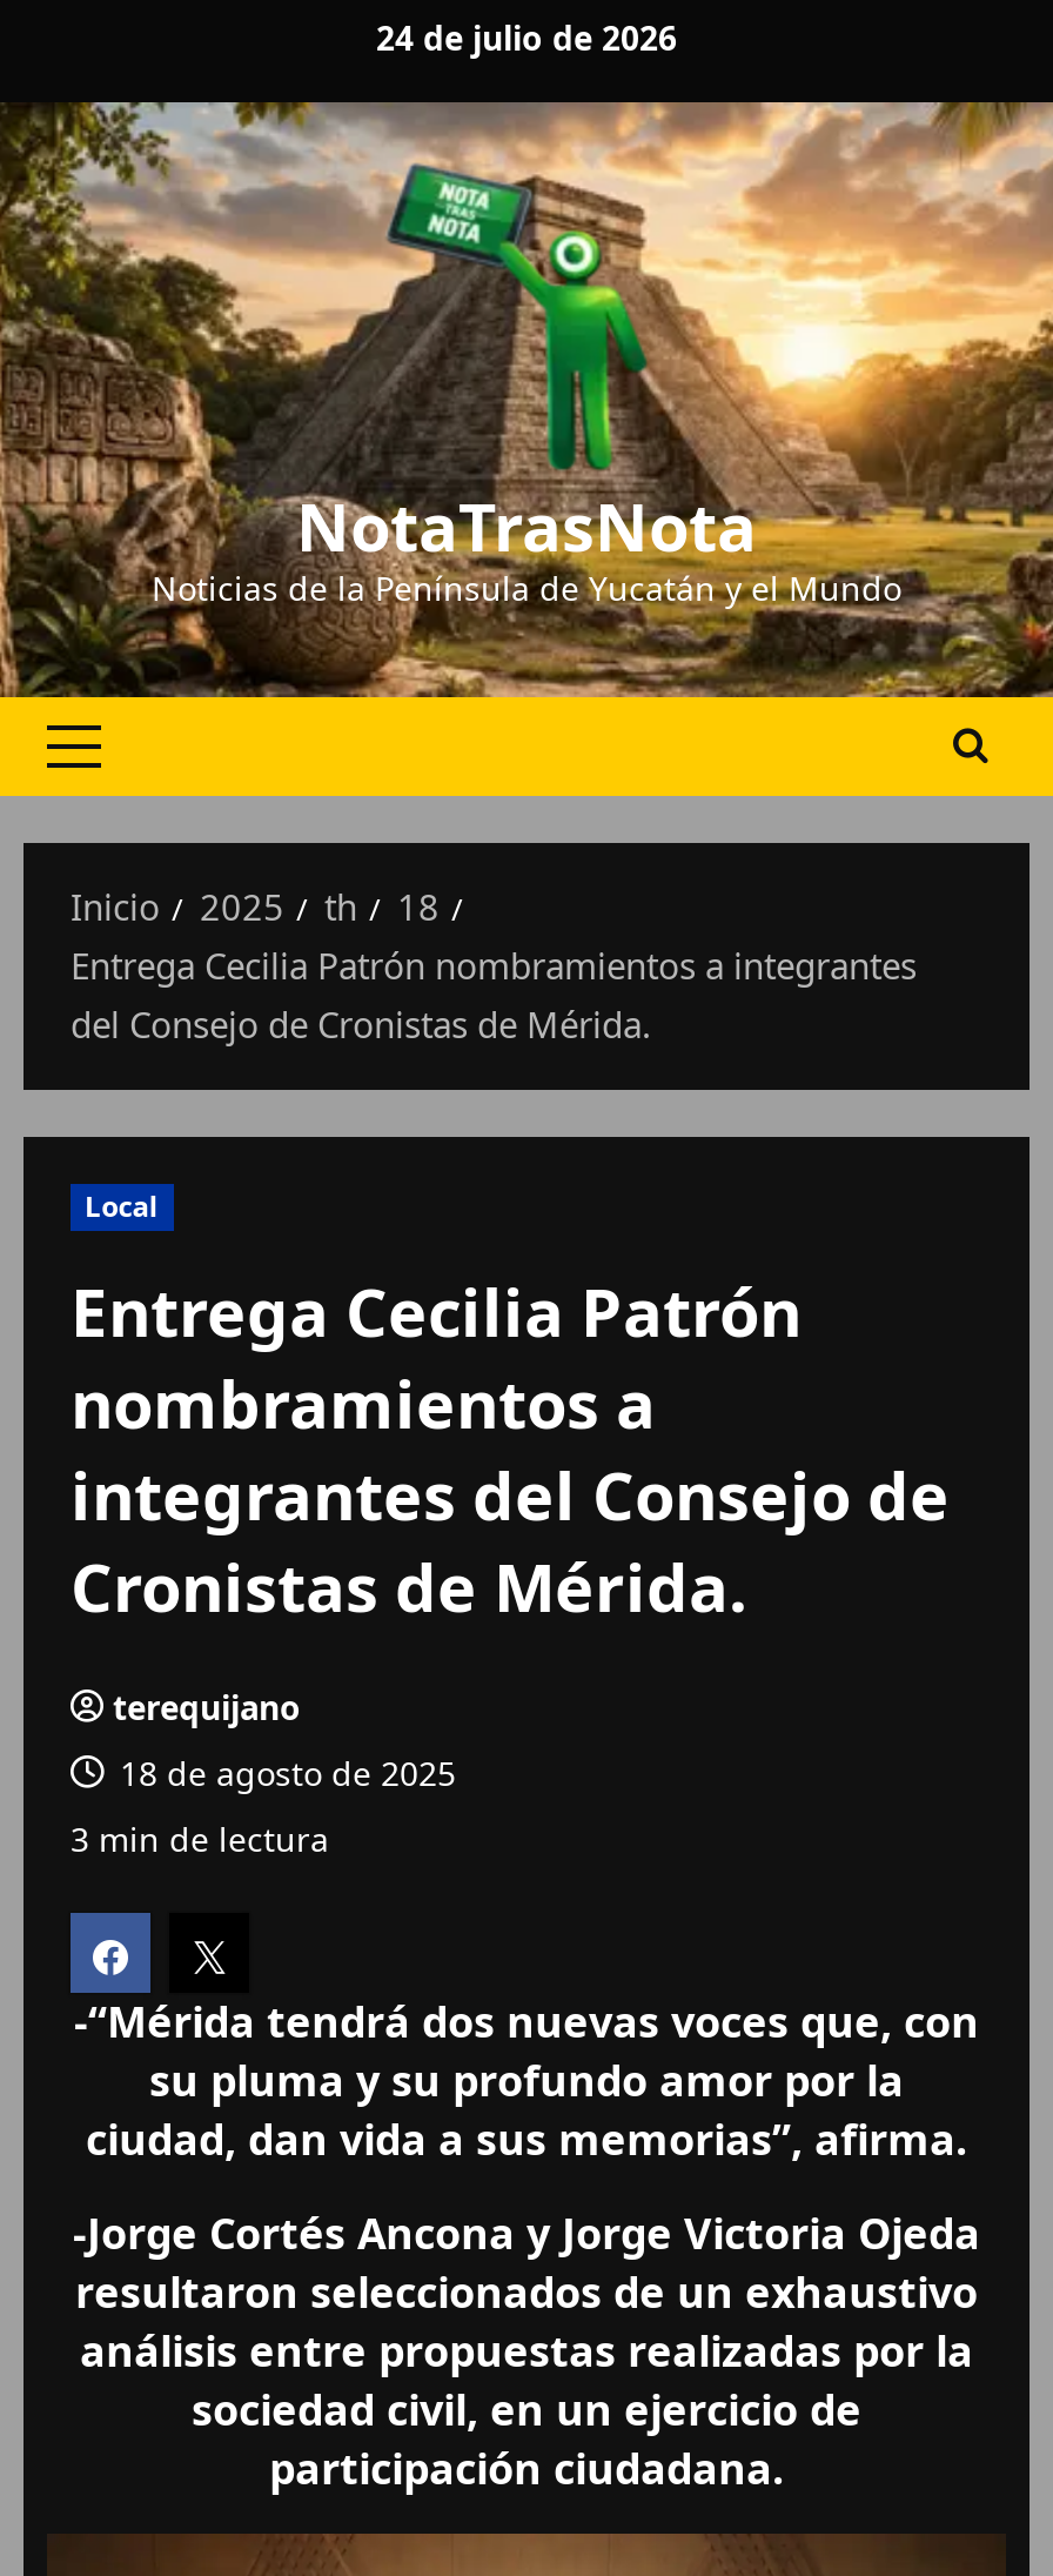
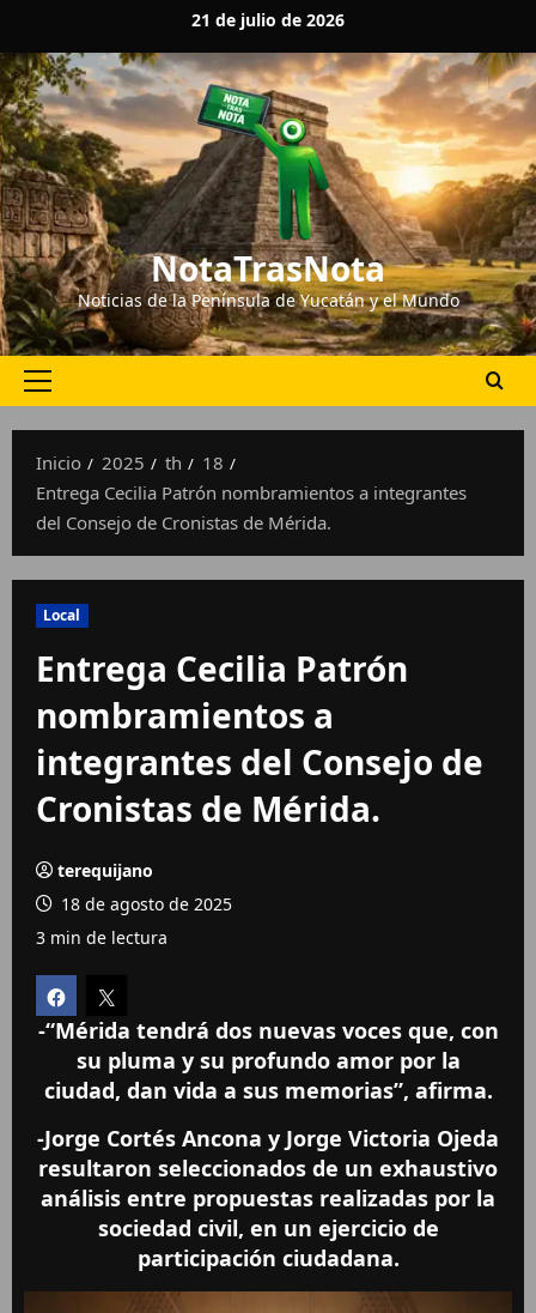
[376,15,677,60] 24 de julio de 2026 -> [191,8,345,31] 21 de julio de 2026

